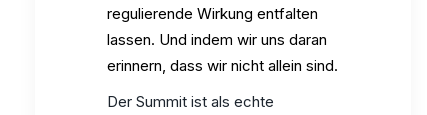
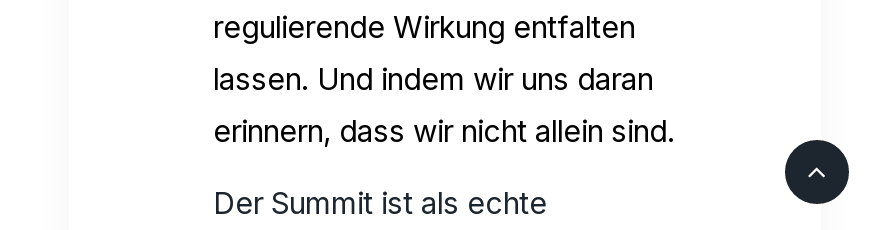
none -> [783,138,851,206] [image]

